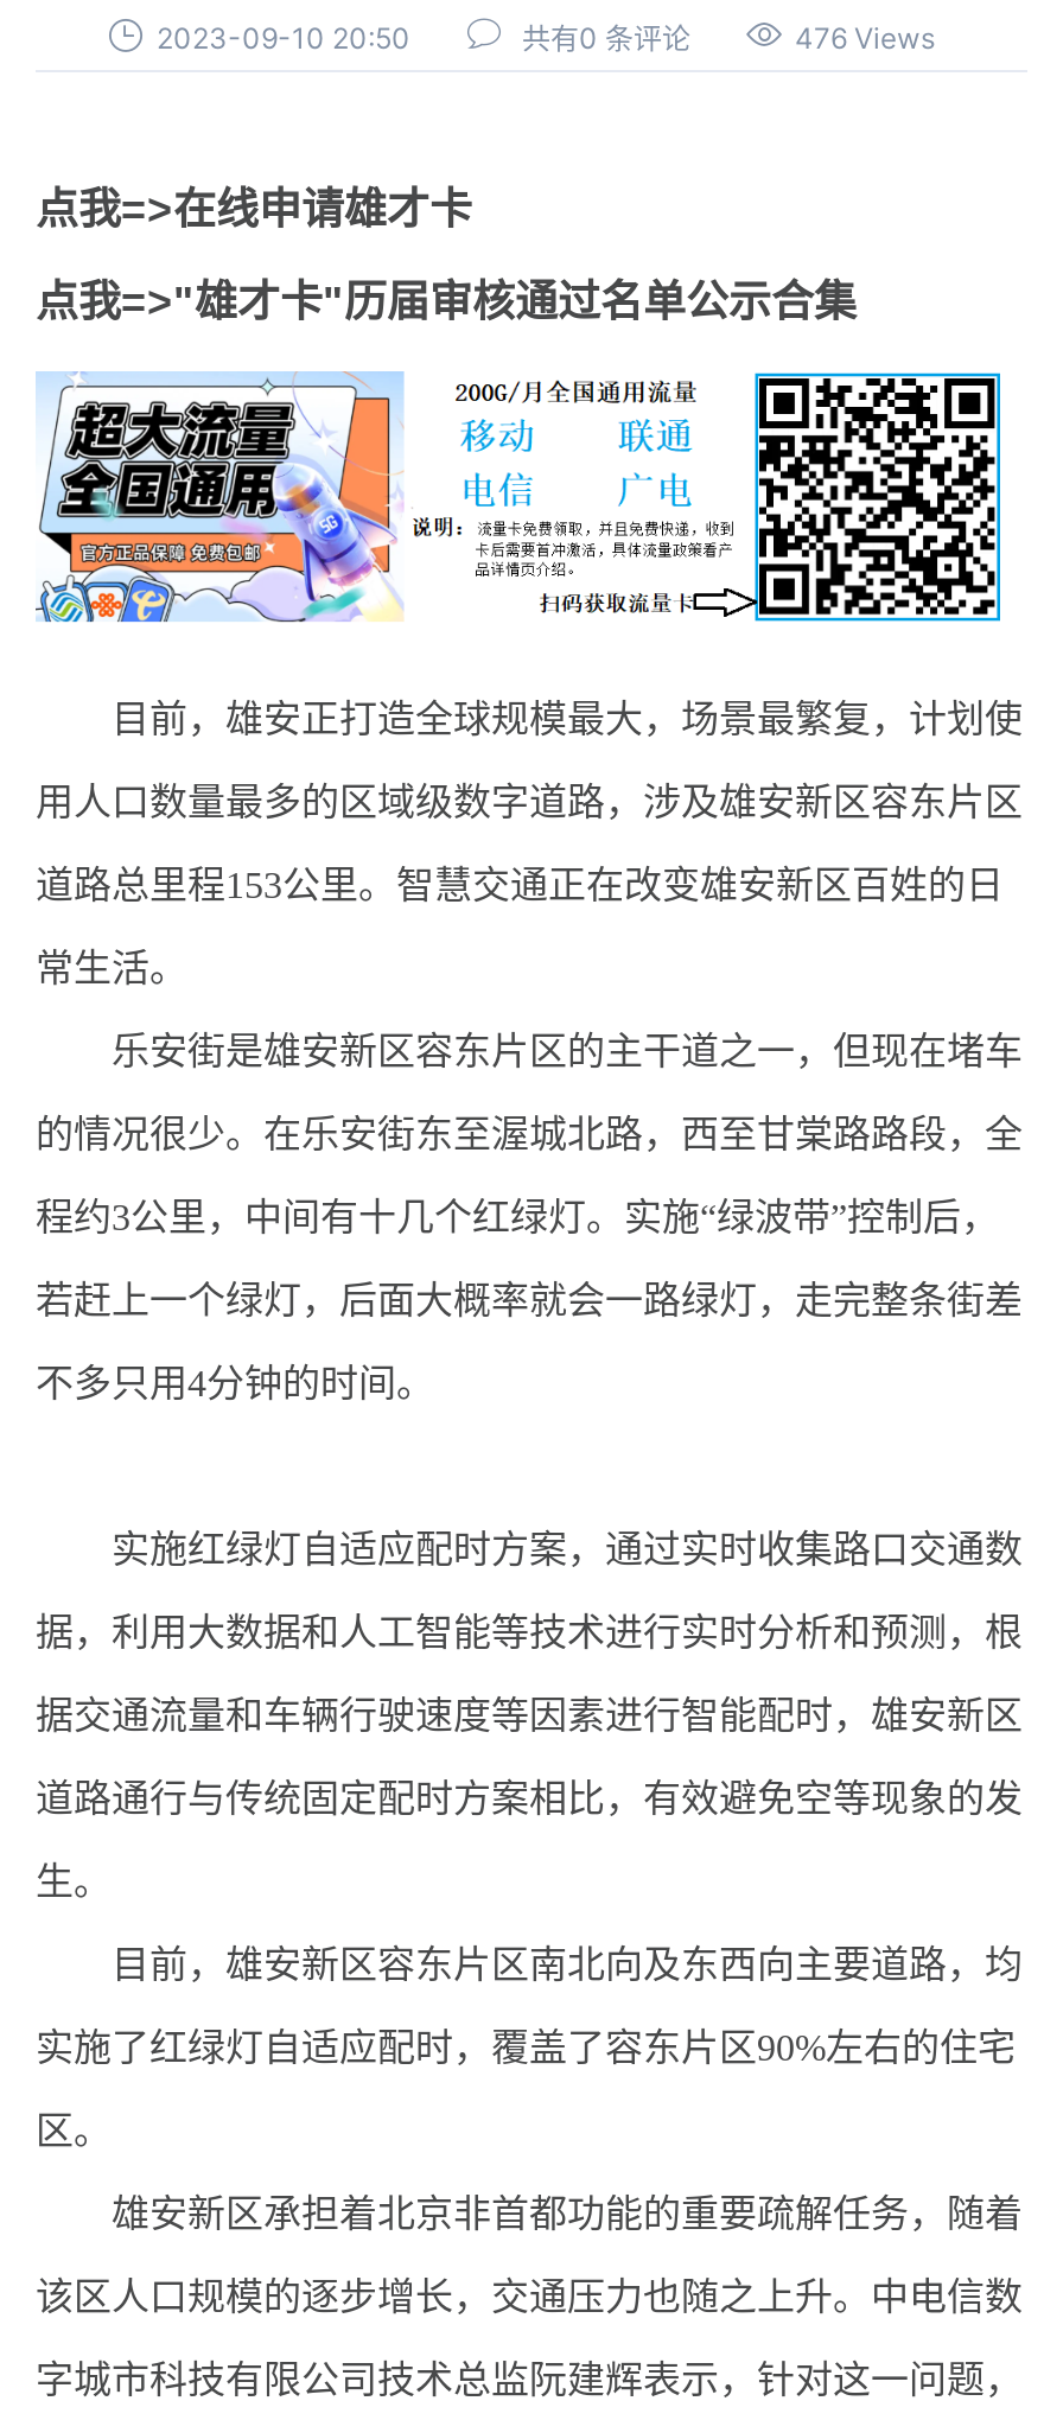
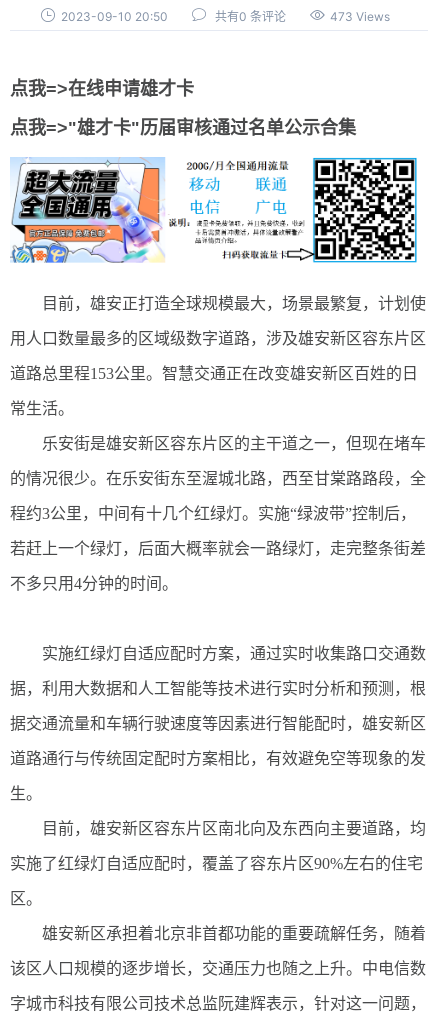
[795,20,935,56] 476 Views -> [330,9,390,24] 473 Views

